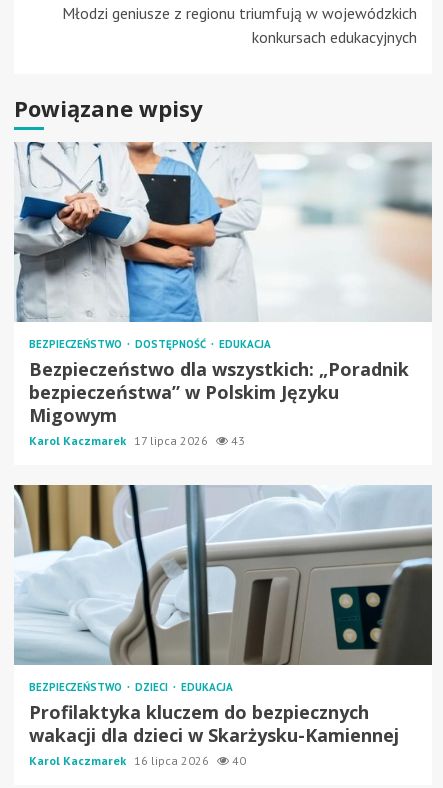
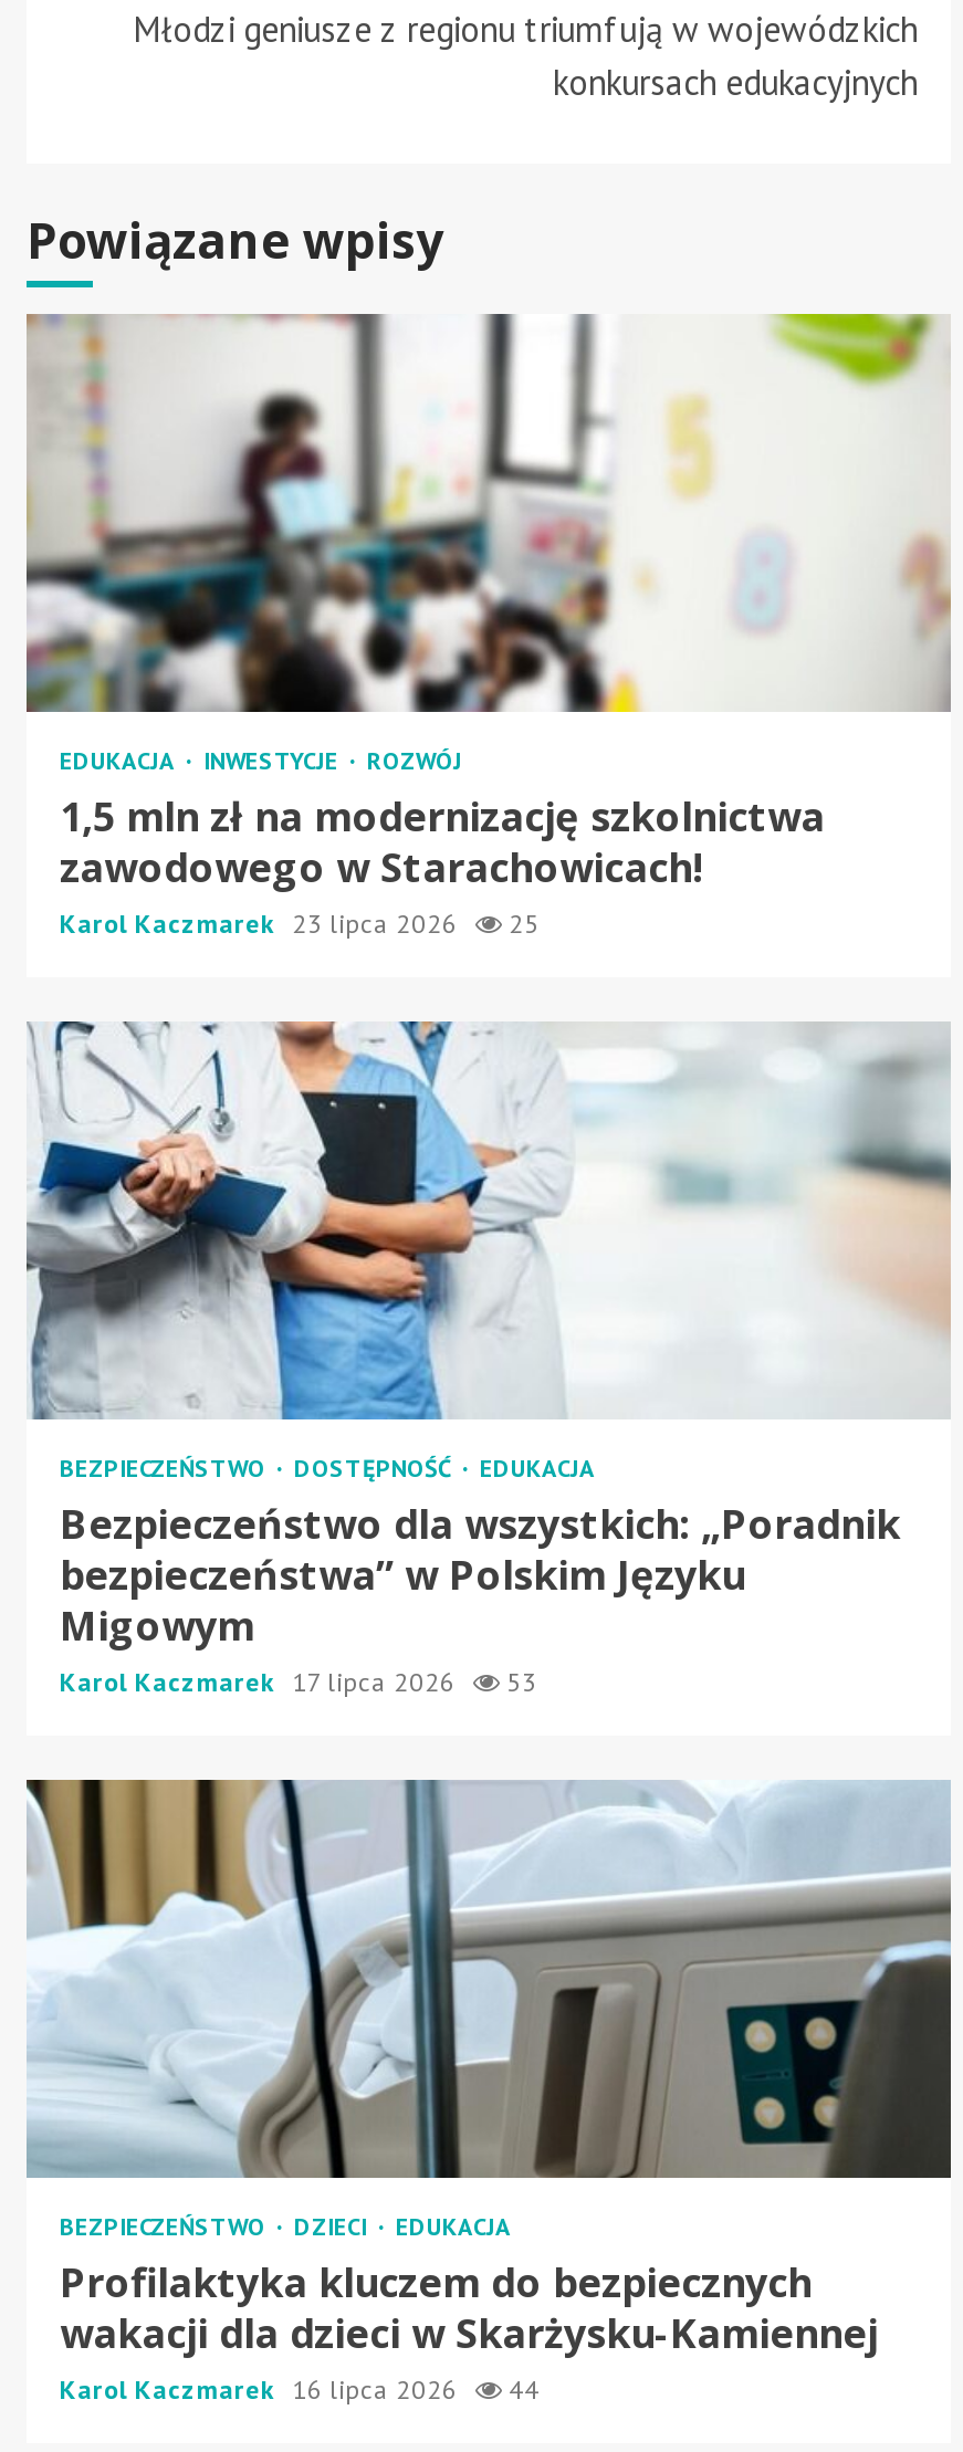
none -> [24,312,825,940] [image] | EDUKACJA | INWESTYCJE | ROZWÓJ | 1,5 mln zł na modernizację szkolnictwa | zawodowego w Starachowicach! | Karol Kaczmarek 23 lipca 2026 | 25
none -> [741,312,951,712] [image]
[29,433,245,448] Karol Kaczmarek 17 lipca 2026 43 -> [60,1665,537,1698] Karol Kaczmarek 17 lipca 2026 53
[29,753,246,768] Karol Kaczmarek 16 lipca 2026 40 -> [60,2373,540,2406] Karol Kaczmarek 16 lipca 2026 44

